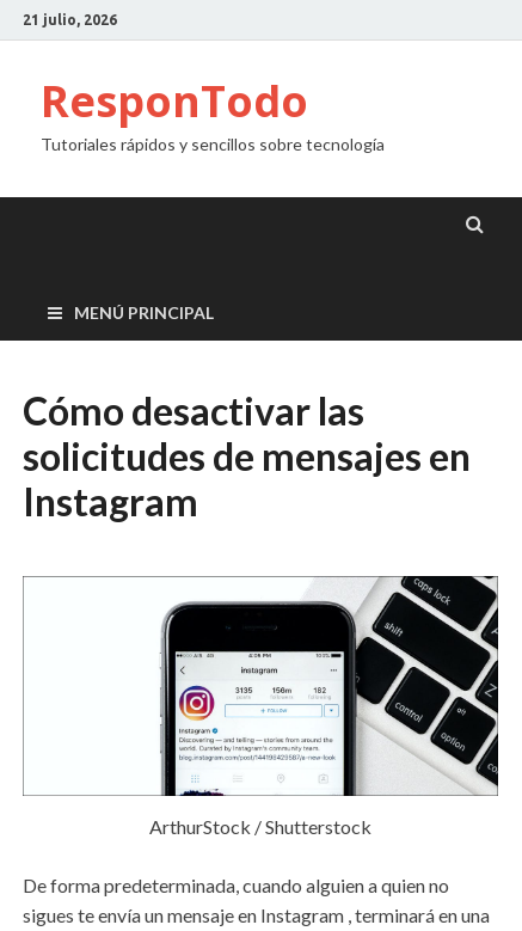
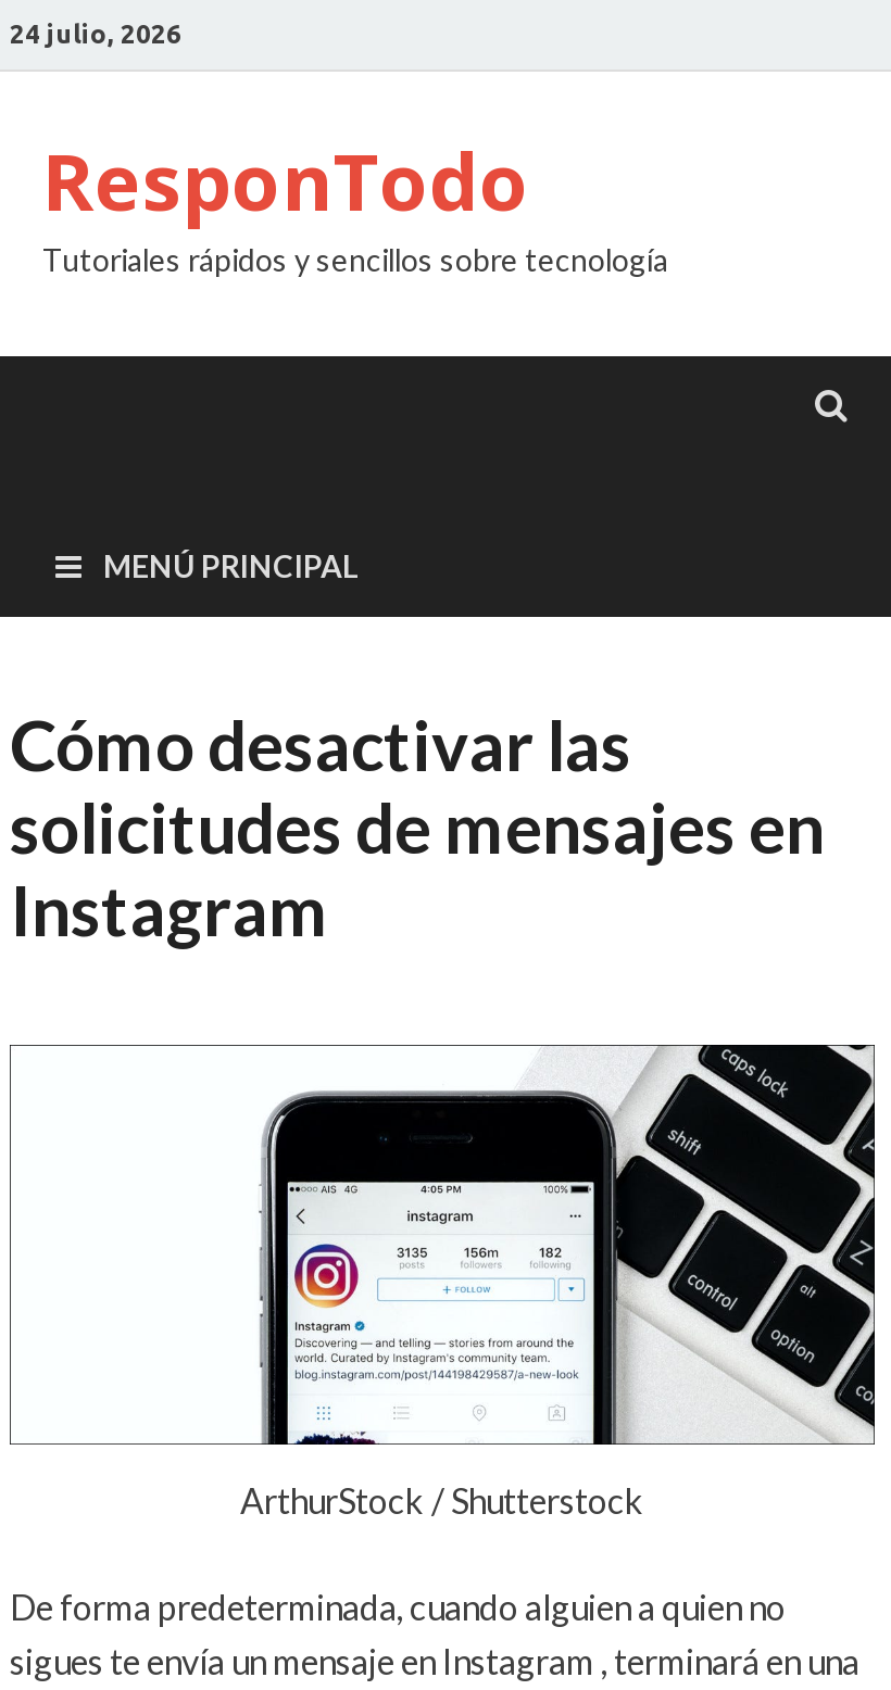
[23,11,117,27] 21 julio, 2026 -> [10,18,181,47] 24 julio, 2026

